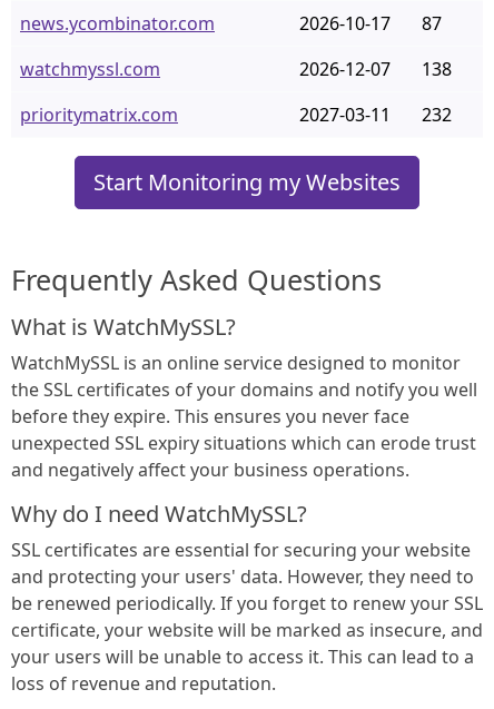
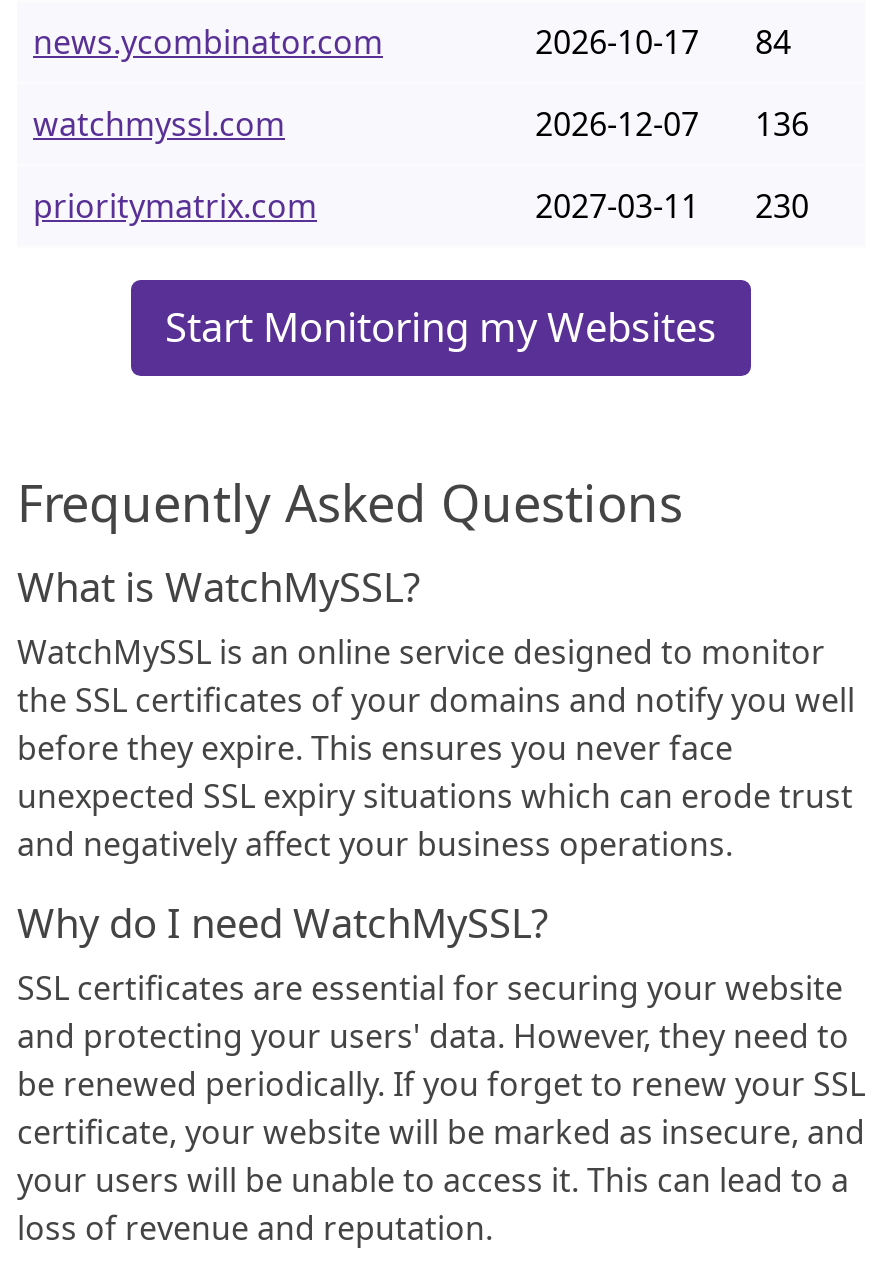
[299,12,442,36] 2026-10-17 87 -> [535,21,791,65] 2026-10-17 84
[299,57,452,82] 2026-12-07 138 -> [535,103,809,147] 2026-12-07 136
[299,103,452,127] 2027-03-11 232 -> [535,185,809,229] 2027-03-11 230

